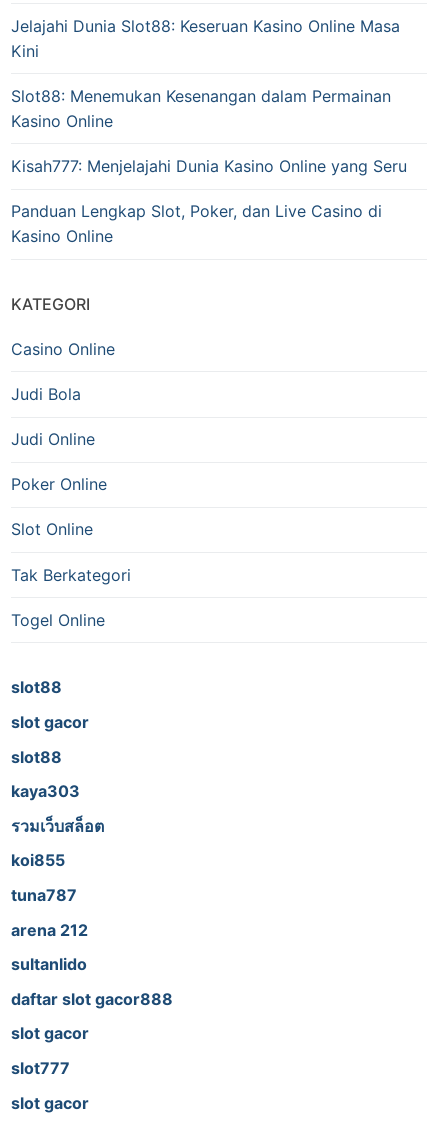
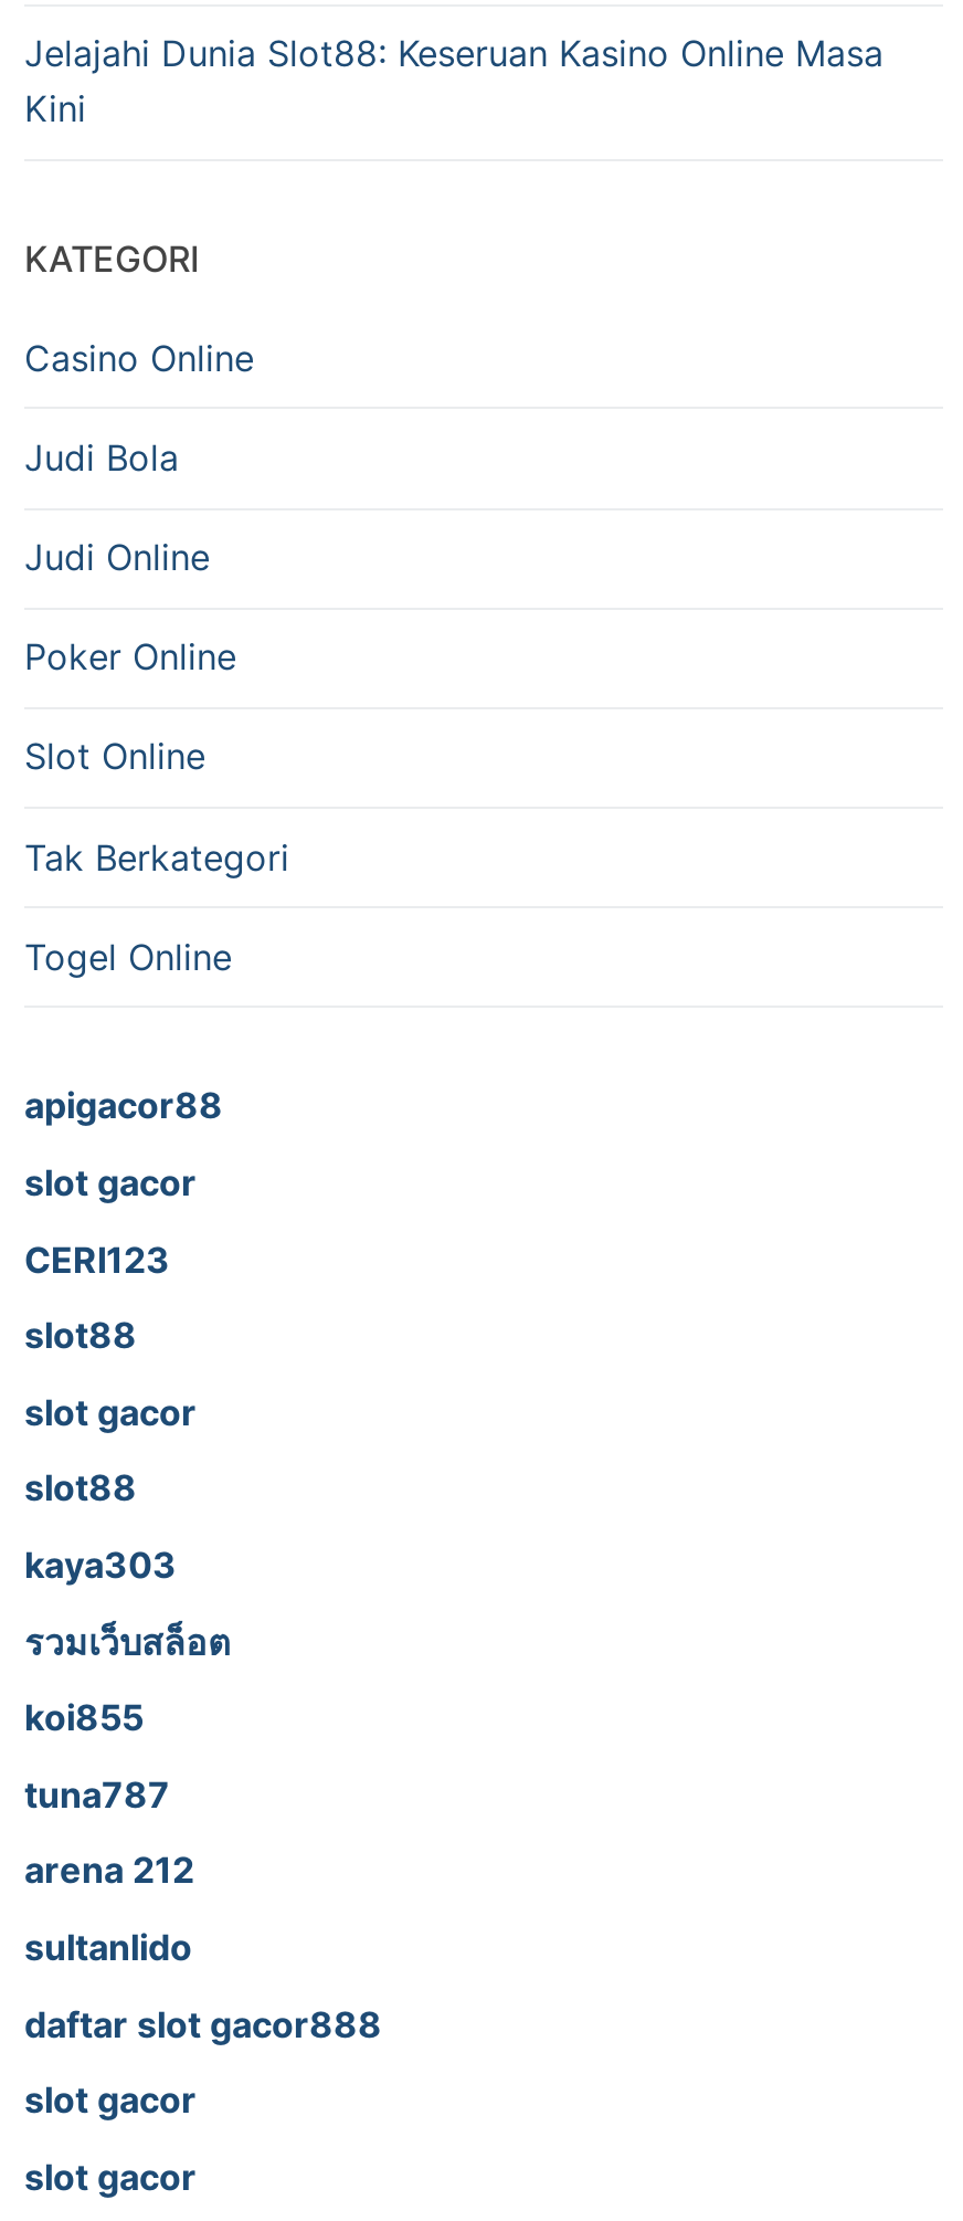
[11,86,407,246] Slot88: Menemukan Kesenangan dalam Permainan | Kasino Online | Kisah777: Menjelajahi Dunia Kasino Online yang Seru | Panduan Lengkap Slot, Poker, dan Live Casino di | Kasino Online -> none
moved [11,294,131,630] -> [24,236,289,979]: KATEGORI | Casino Online | Judi Bola | Judi Online | Poker Online | Slot Online | Tak Berkategori | Togel Online
none -> [24,1084,223,1281] apigacor88 | slot gacor | CERI123
[11,1058,70,1078] slot777 -> none

